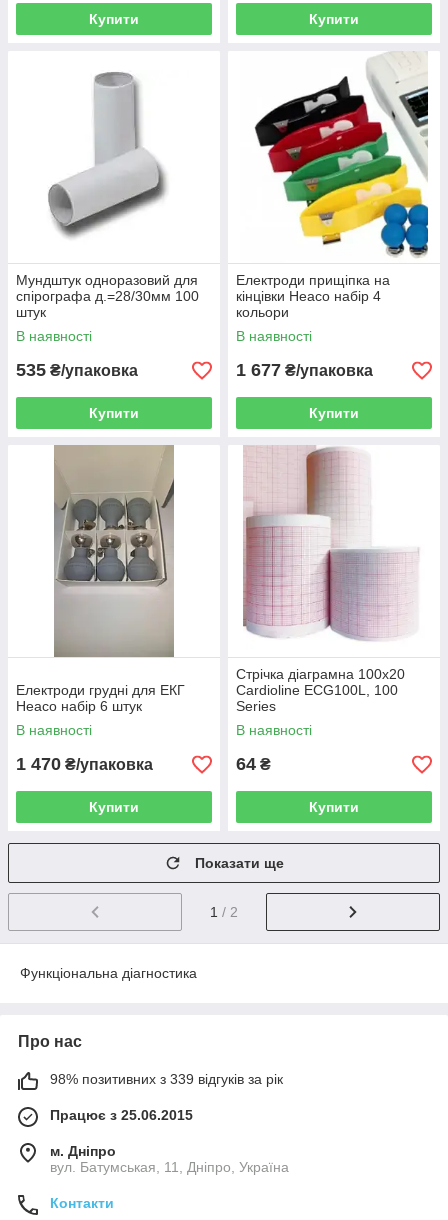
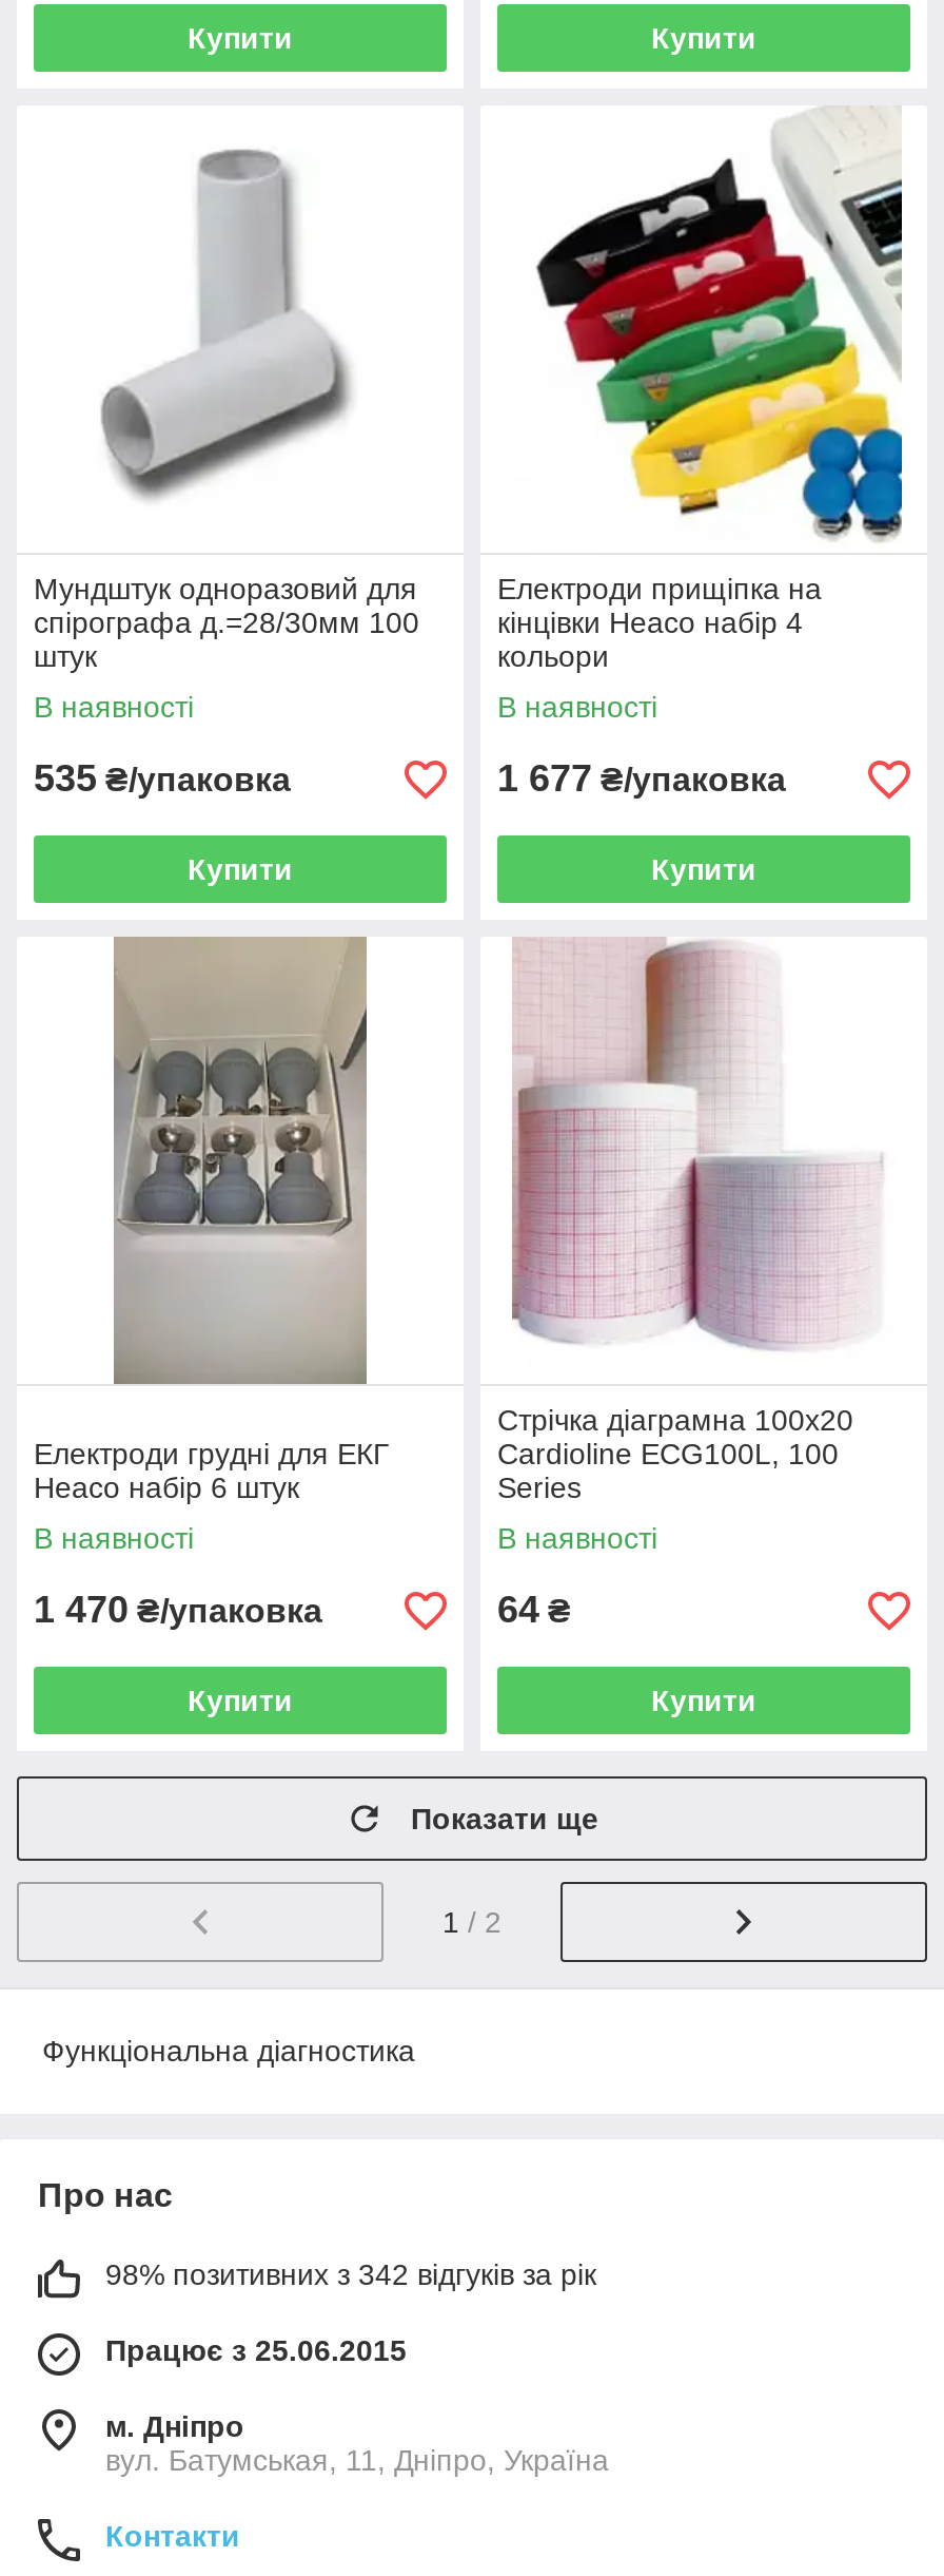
[50,1071,283,1087] 98% позитивних з 339 відгуків за рік -> [105,2257,596,2291] 98% позитивних з 342 відгуків за рік

